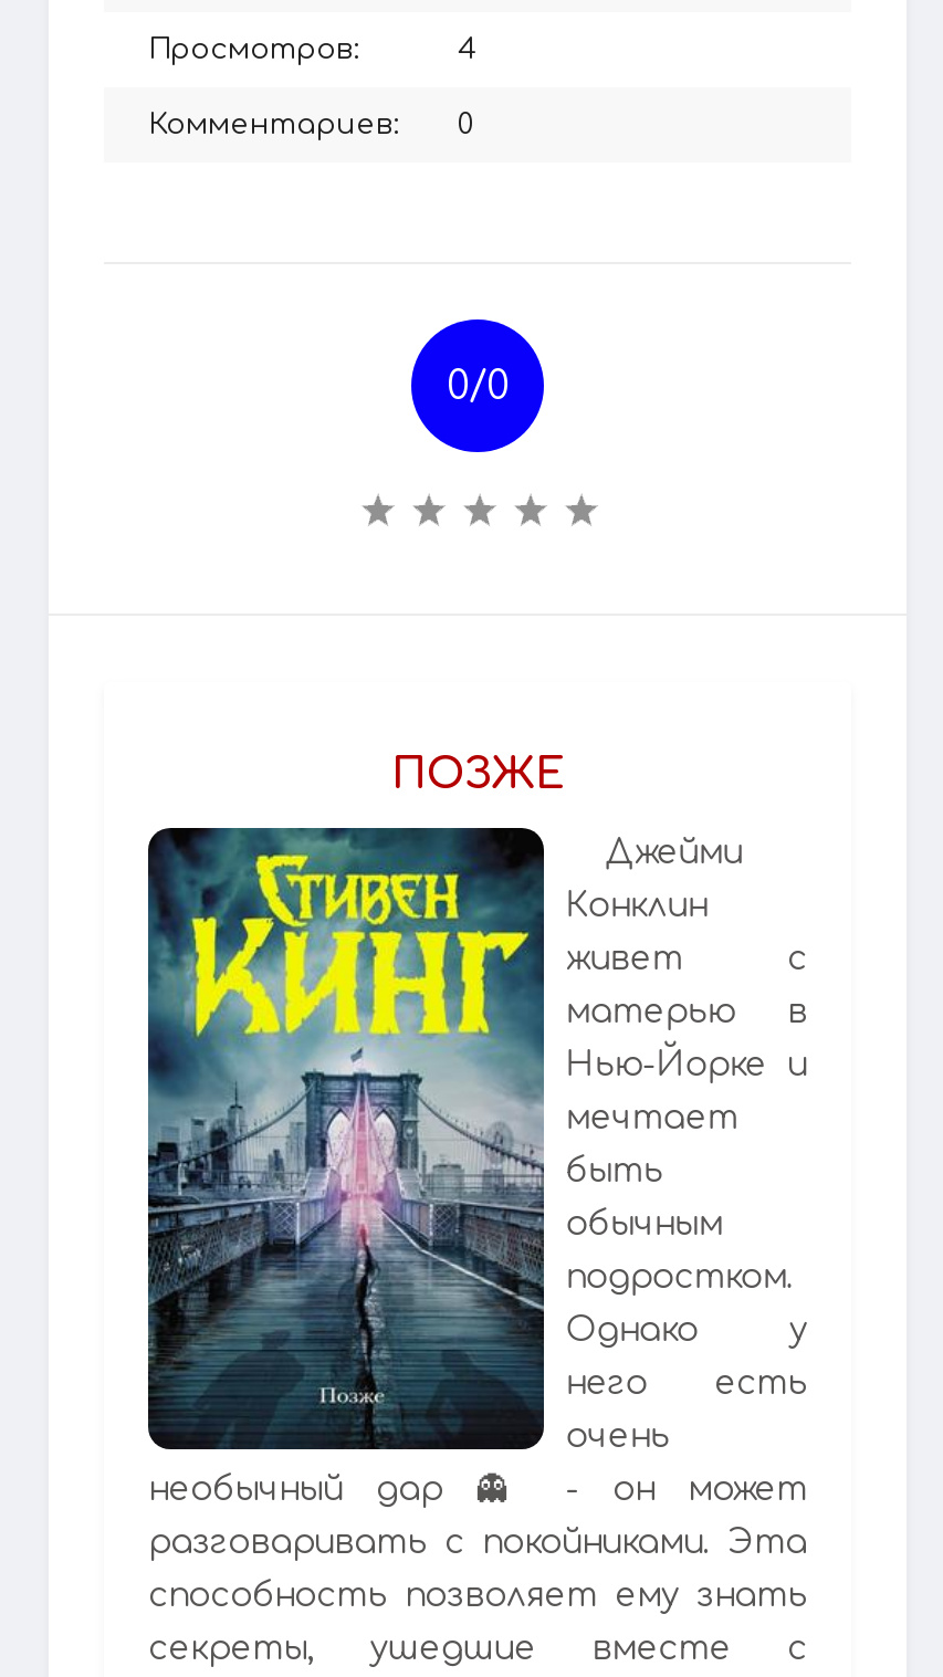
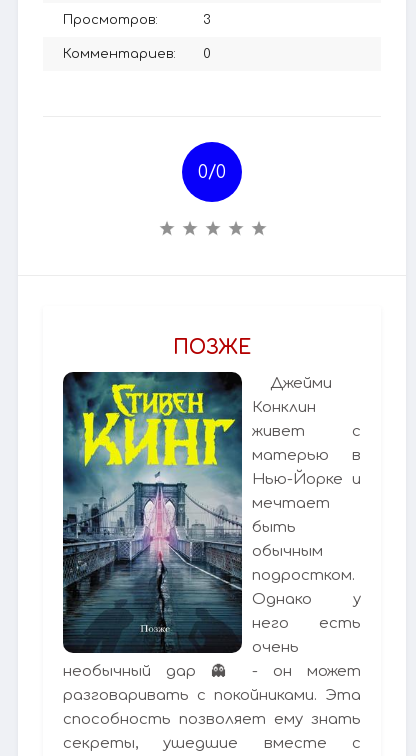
[458,34,475,65] 4 -> [203,13,211,27] 3

